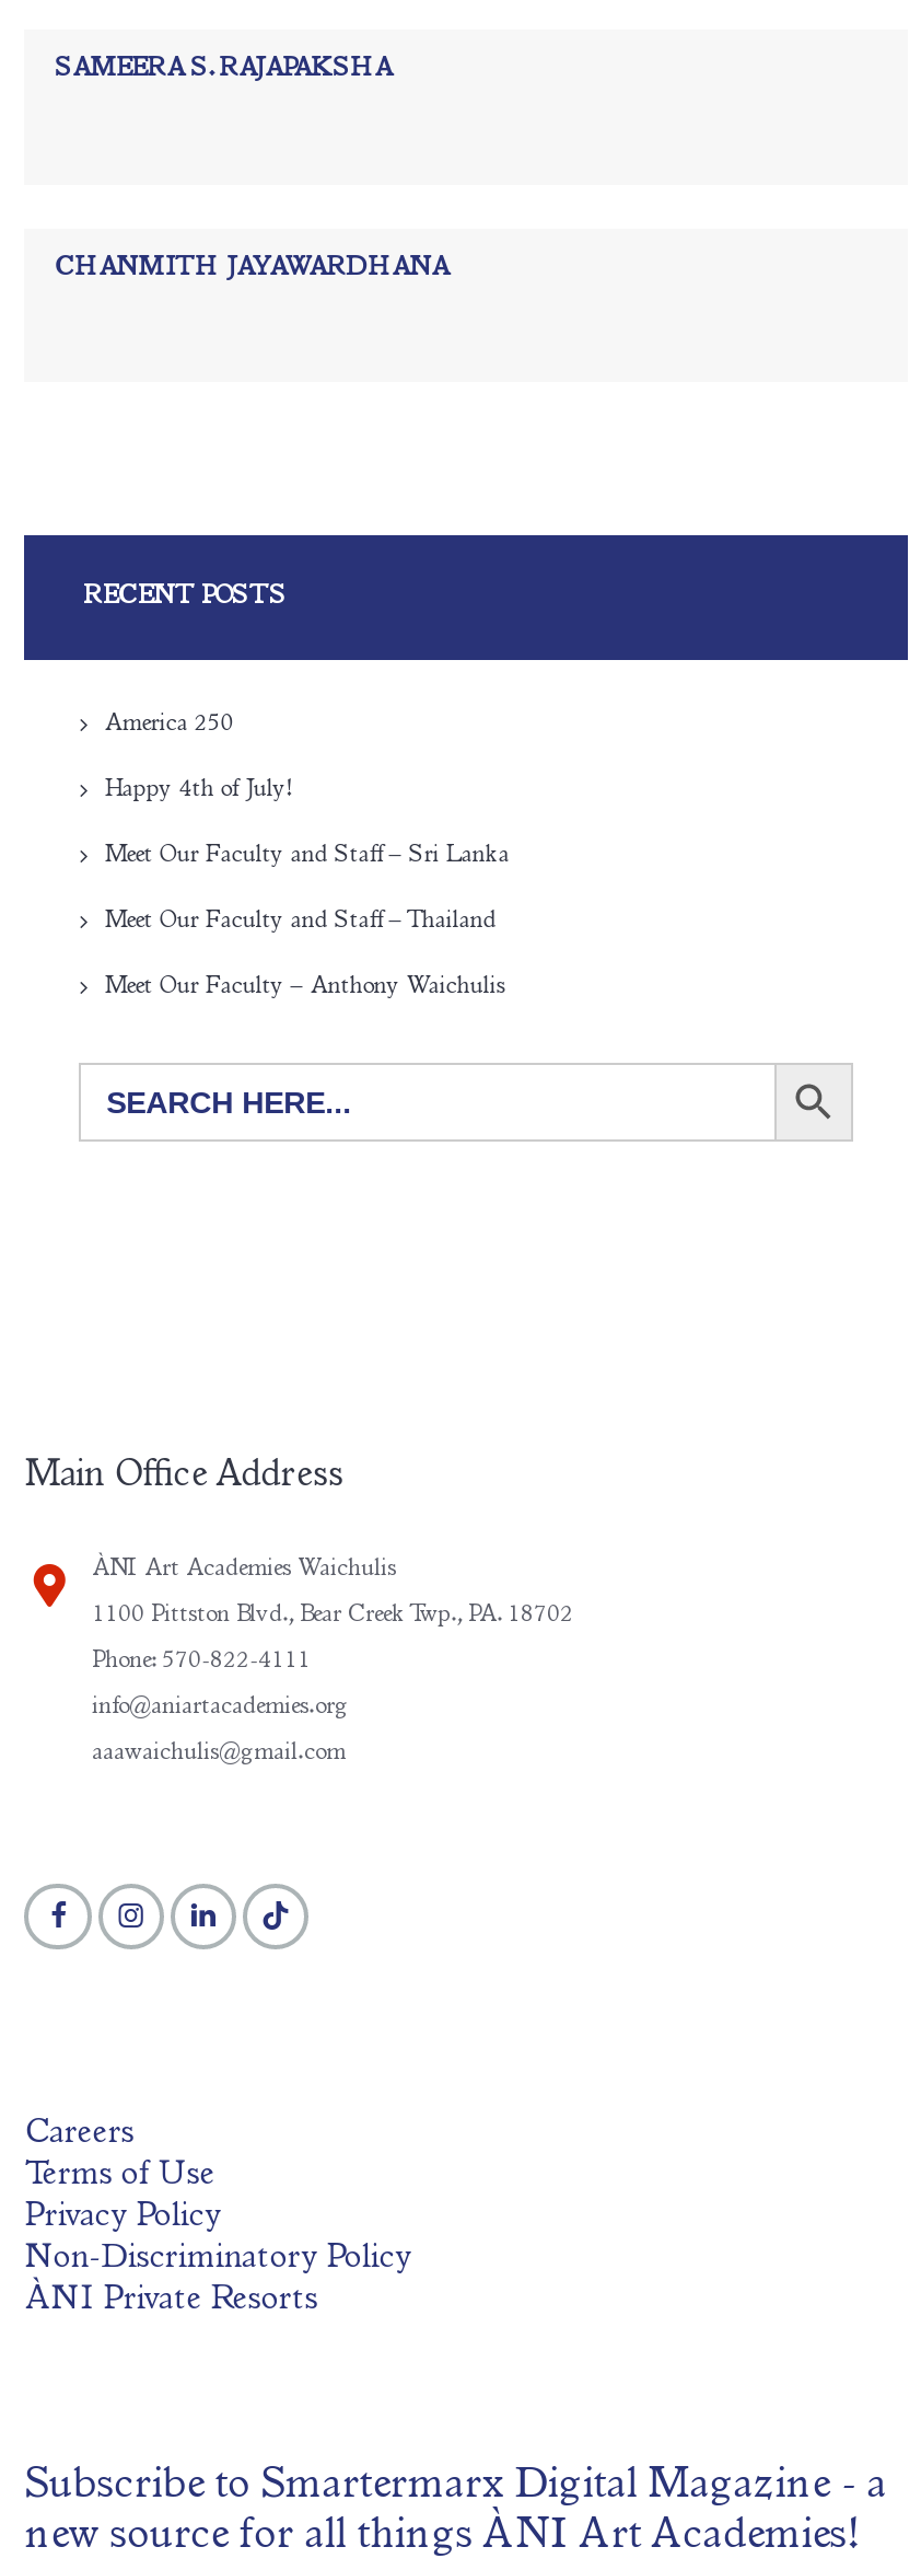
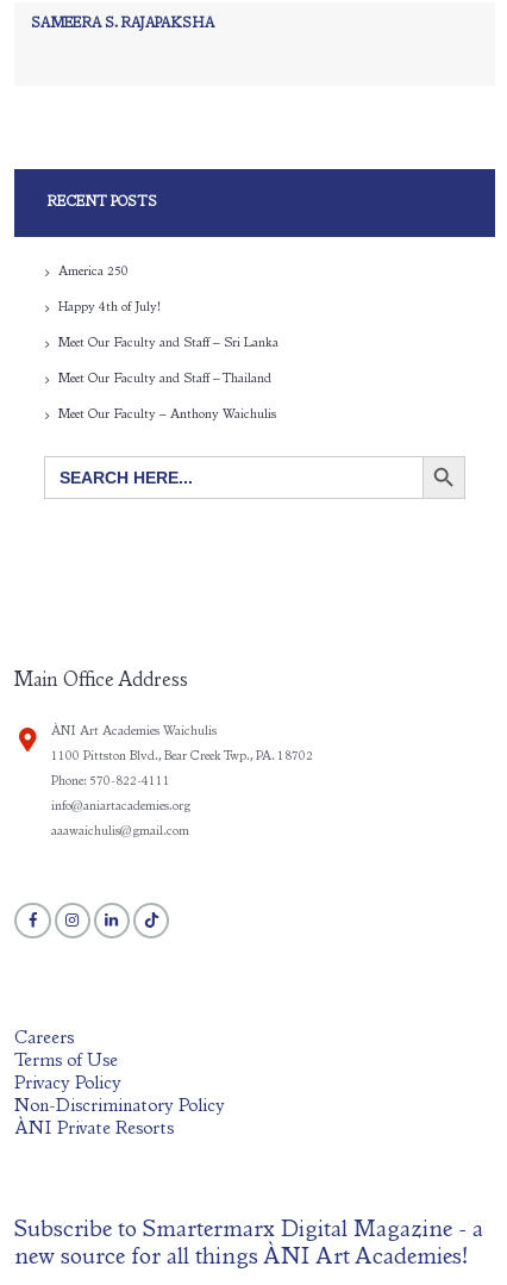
[55,256,449,280] CHANMITH JAYAWARDHANA -> none

